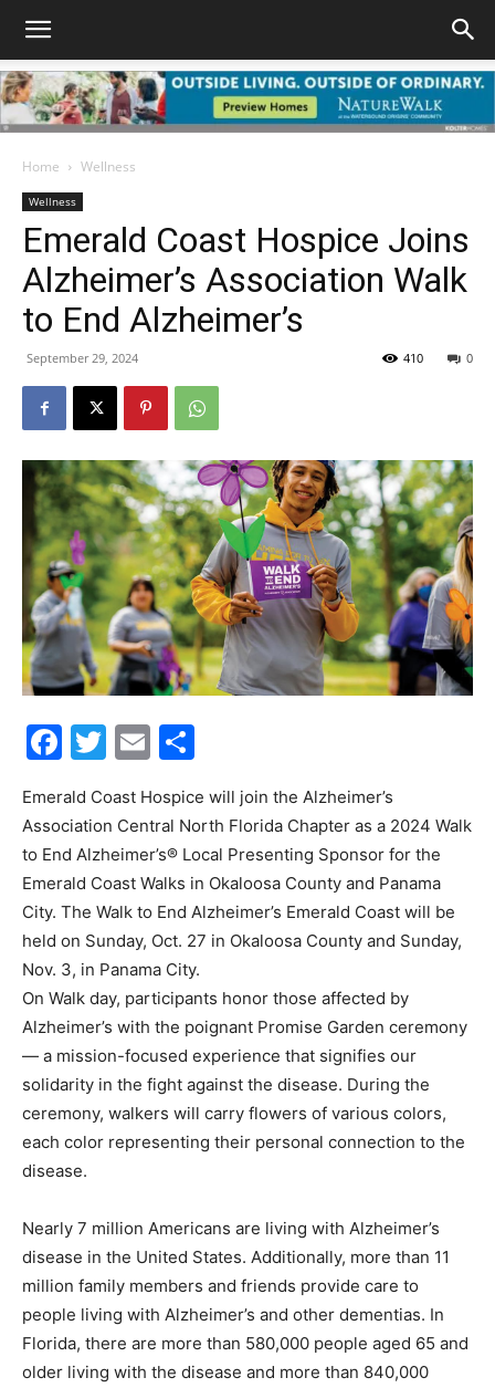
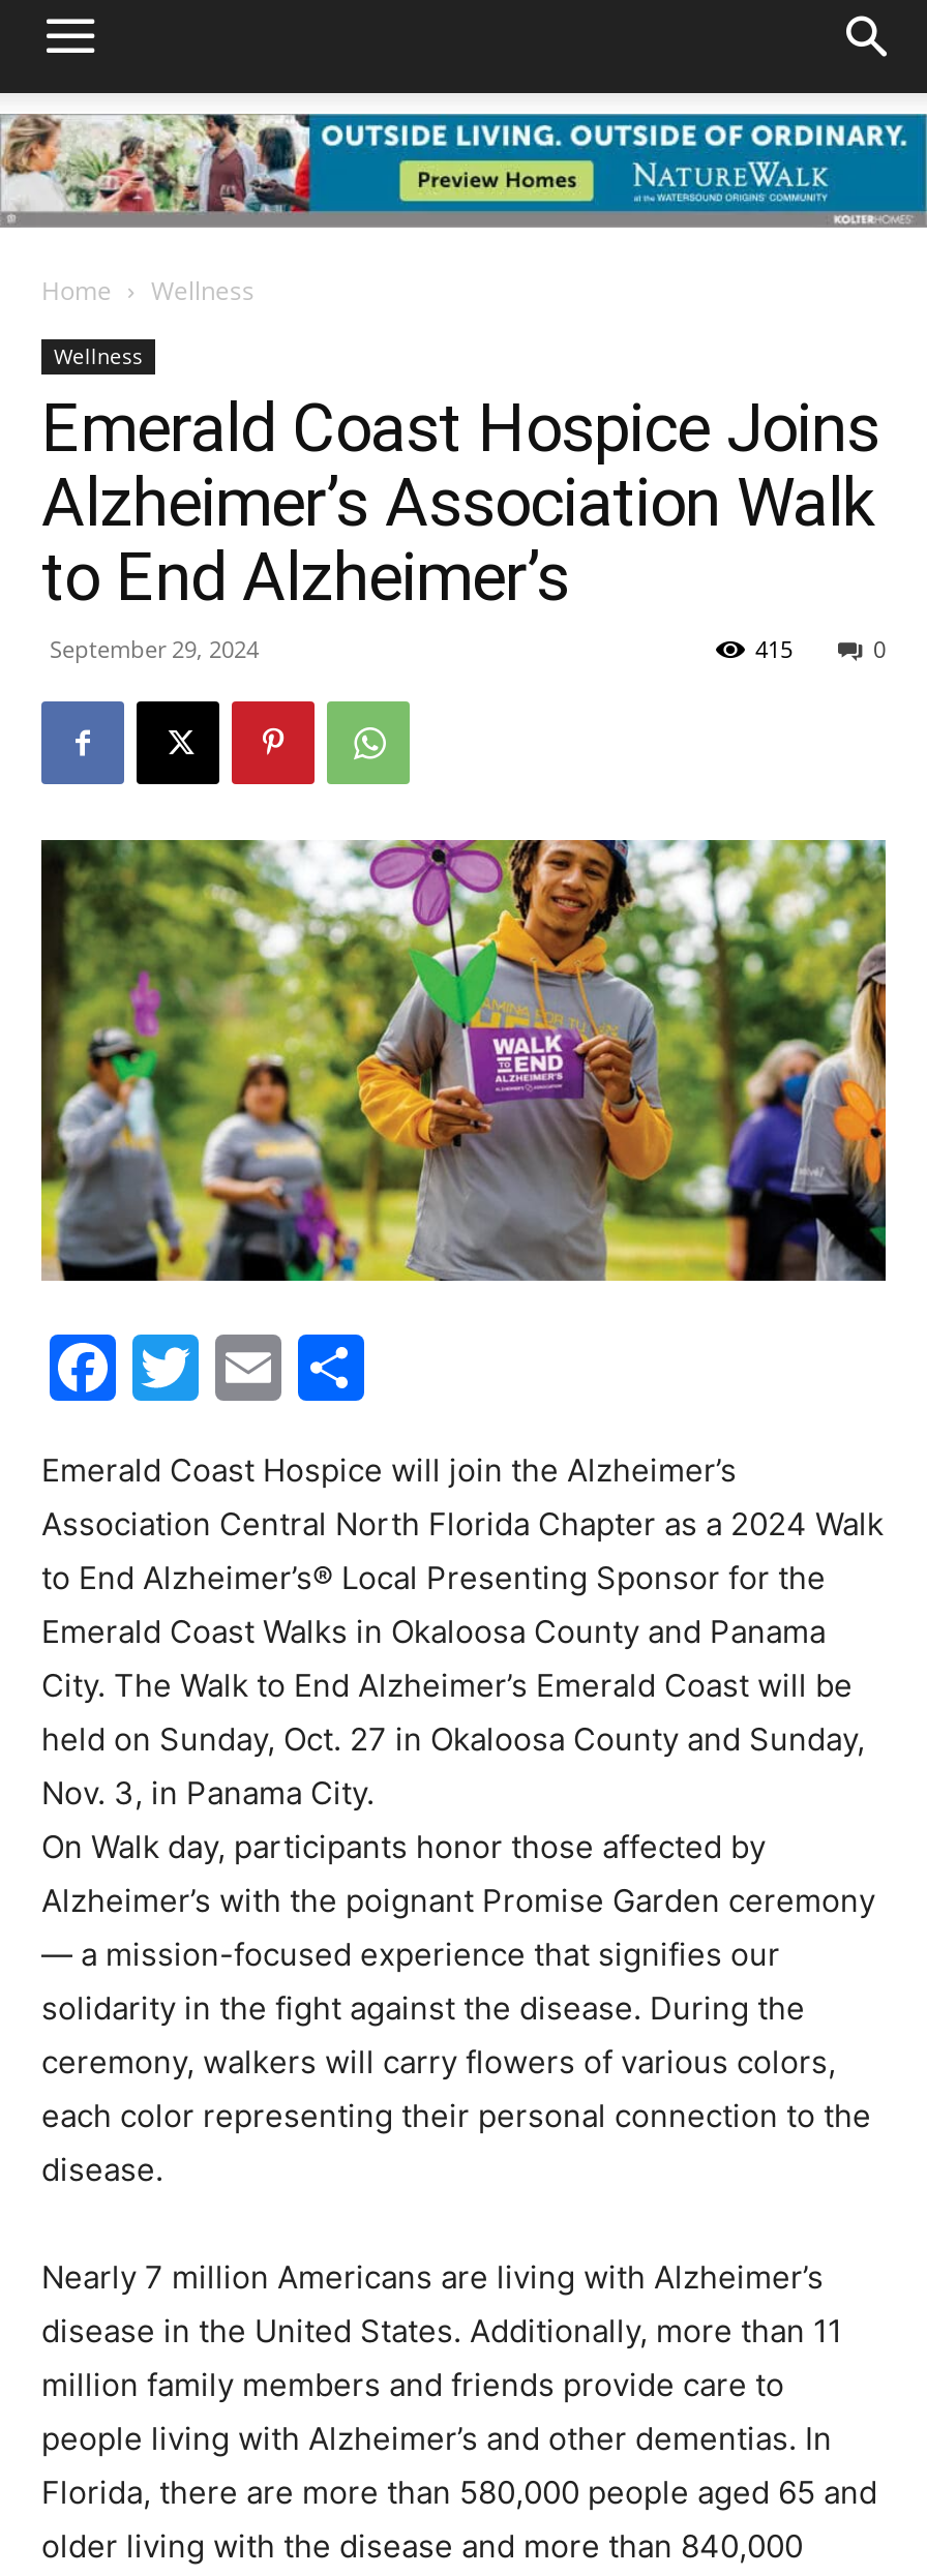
[403,349,423,366] 410 -> [755,633,793,664] 415

